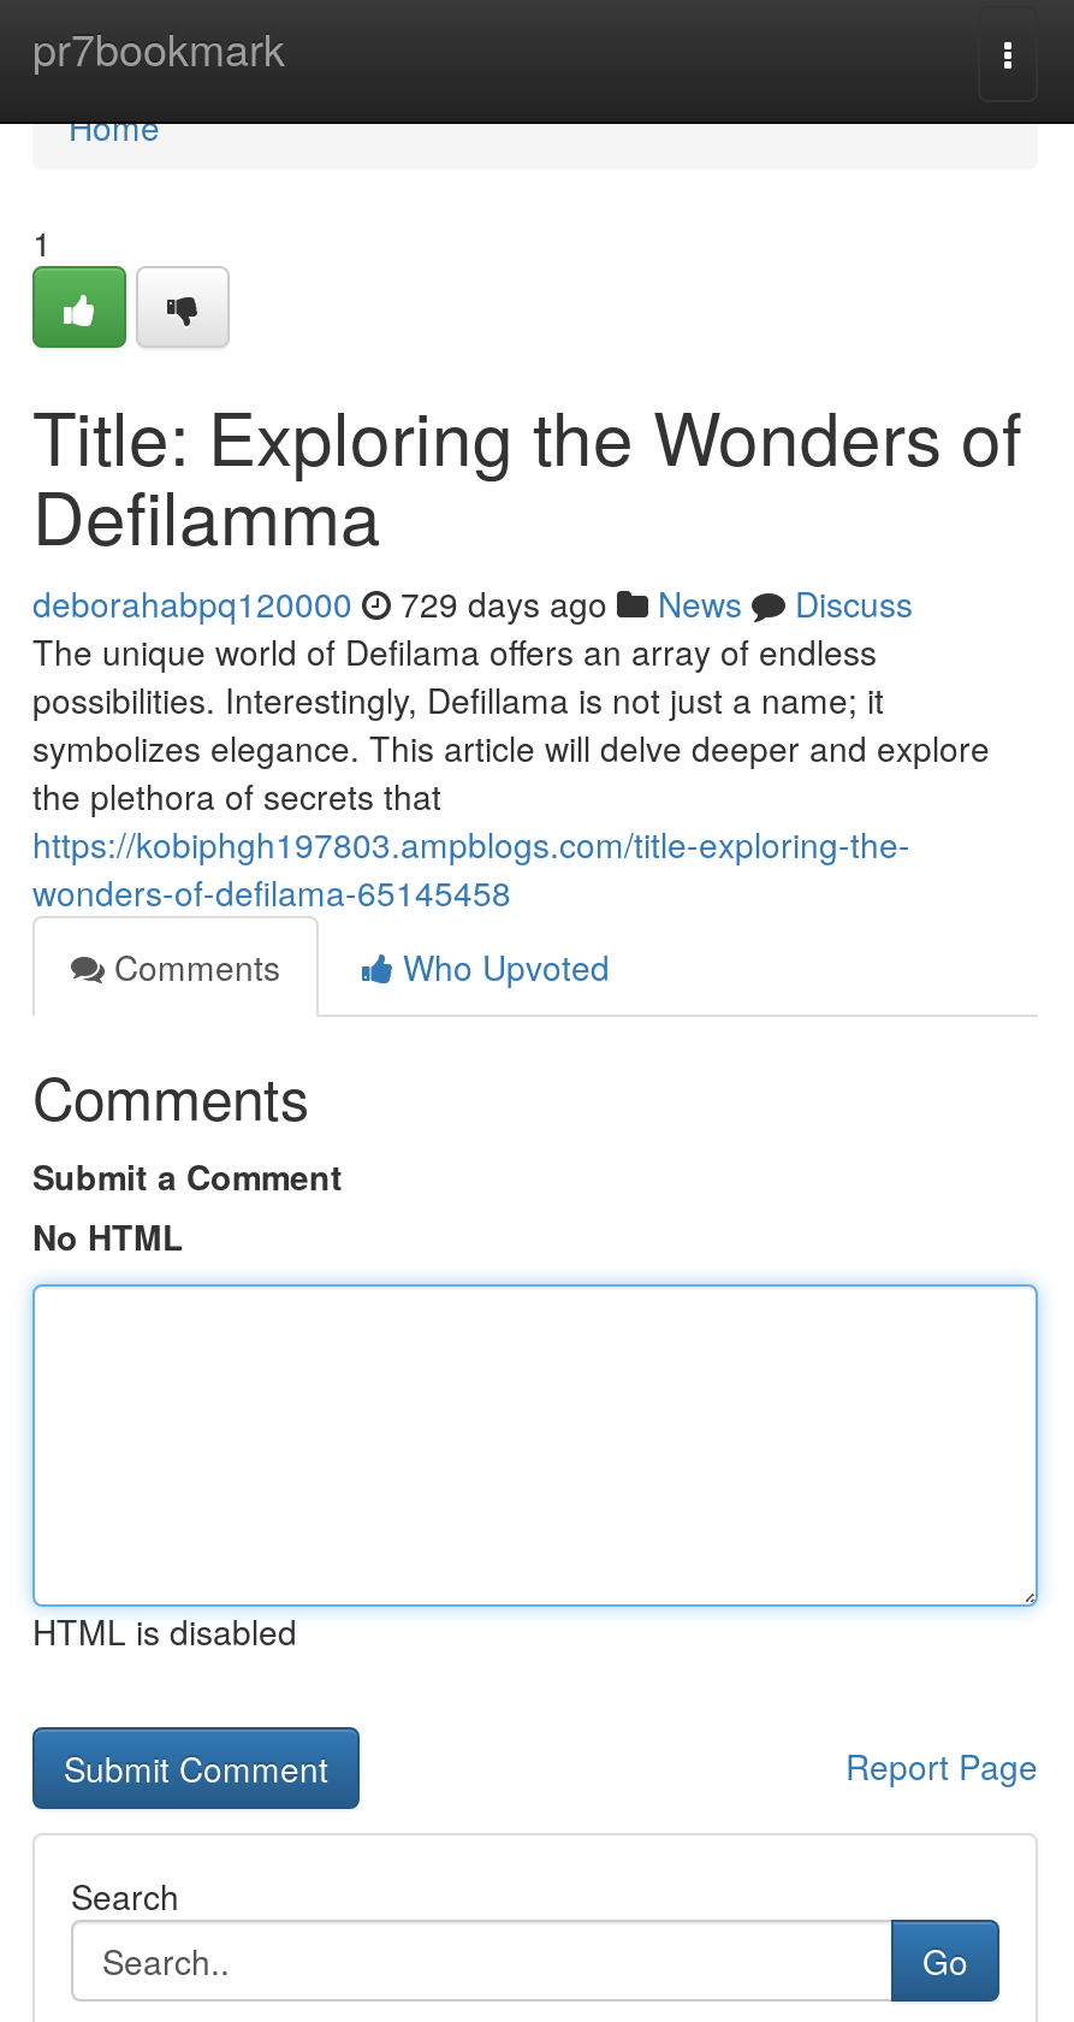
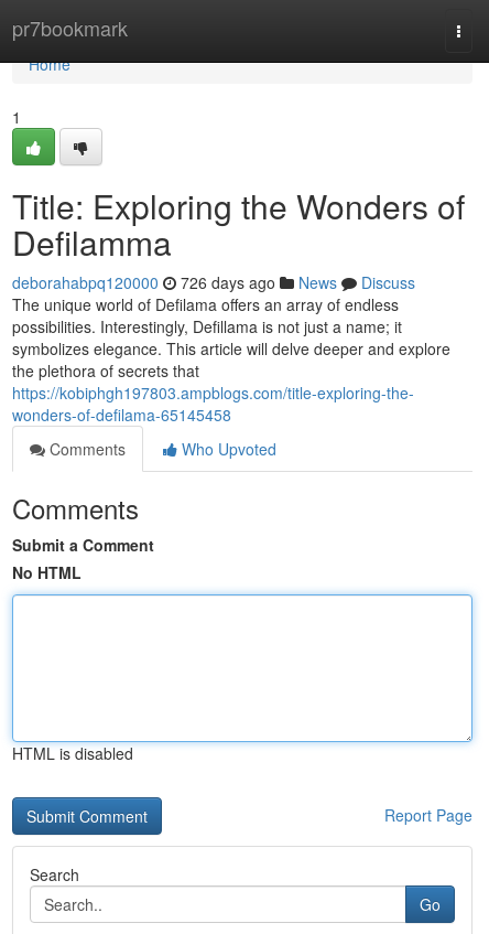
[32,579,913,627] deborahabpq120000 729 days ago News Discuss -> [12,271,415,293] deborahabpq120000 726 days ago News Discuss

